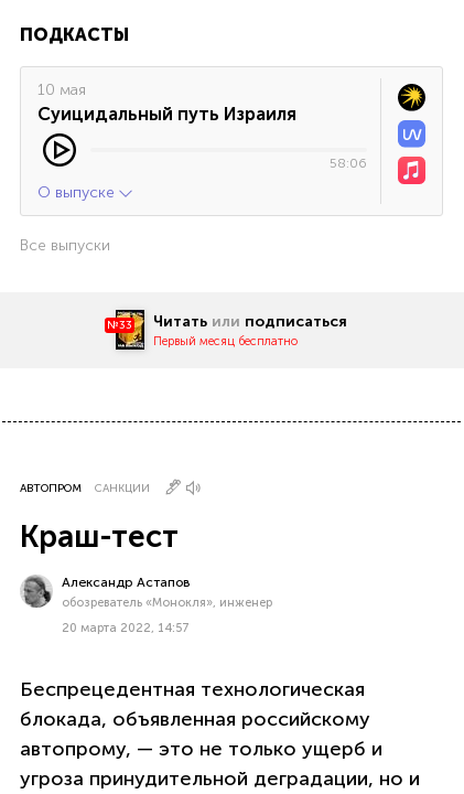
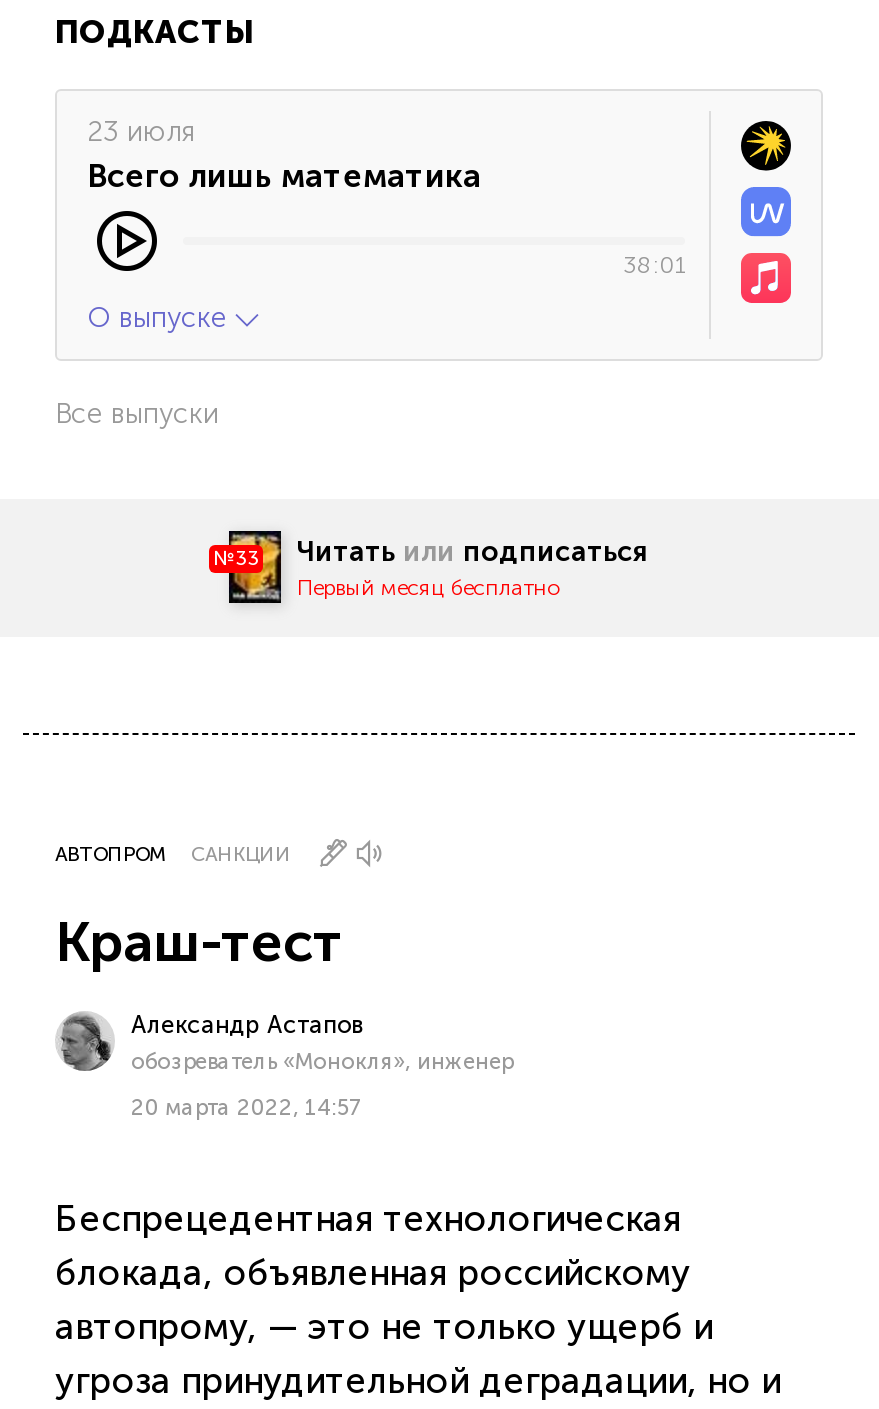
[37,80,296,124] 10 мая | Суицидальный путь Израиля -> [87,114,481,194] 23 июля | Всего лишь математика
[330,155,367,170] 58:06 -> [623,250,685,278] 38:01

